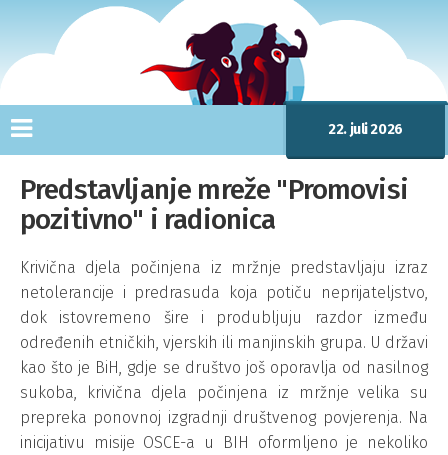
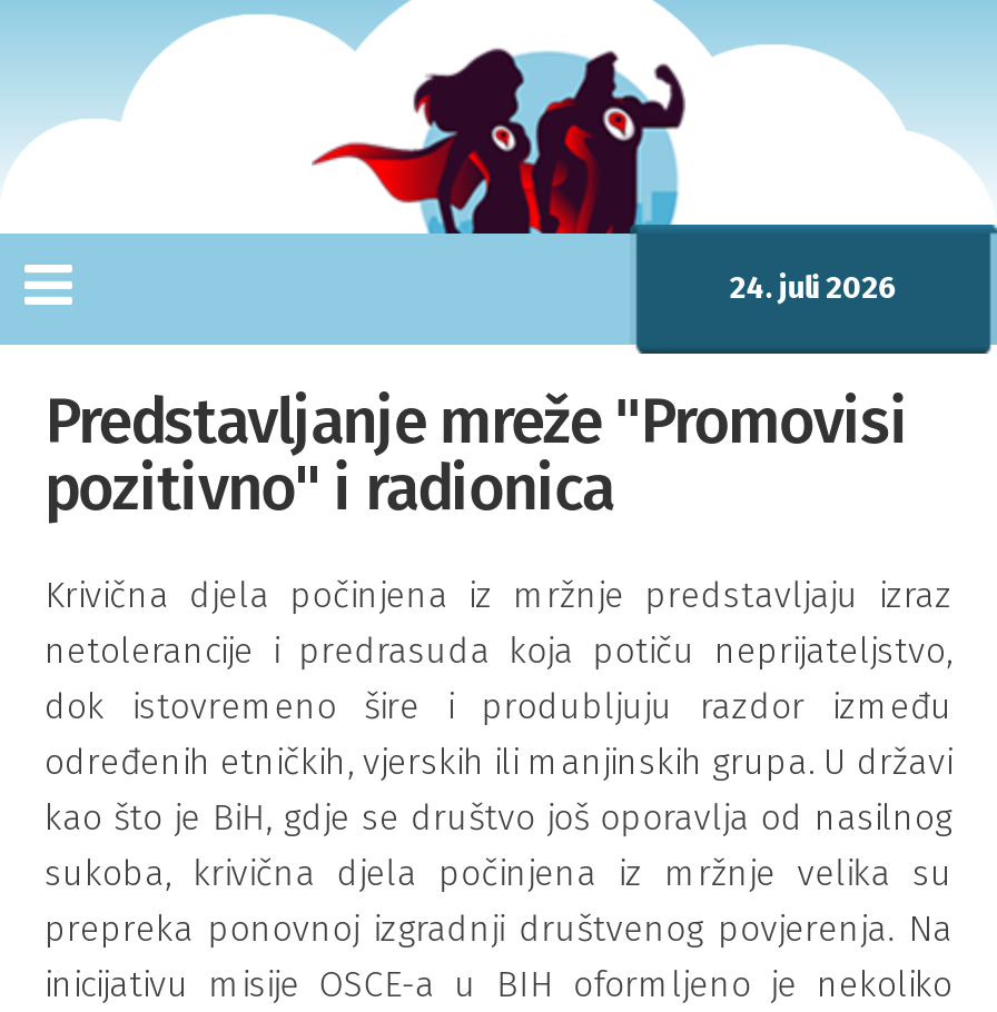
[328,121,403,138] 22. juli 2026 -> [729,269,898,307] 24. juli 2026

